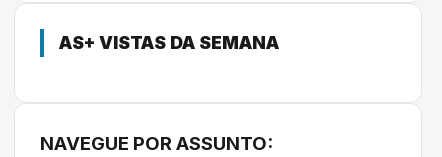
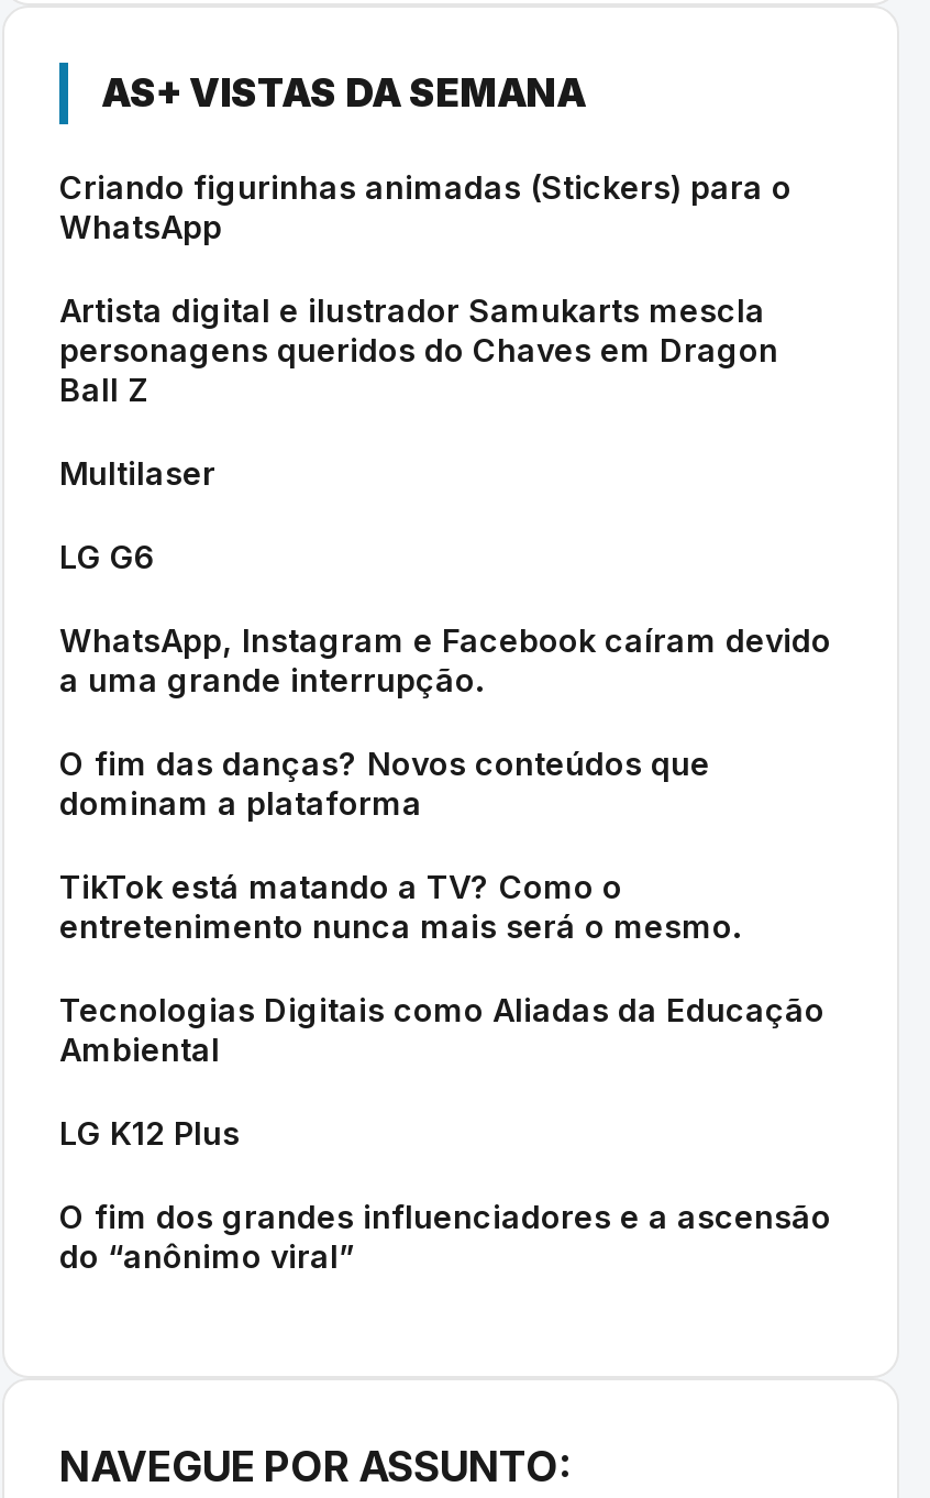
none -> [59,168,831,1275] Criando figurinhas animadas (Stickers) para o | WhatsApp | Artista digital e ilustrador Samukarts mescla | personagens queridos do Chaves em Dragon | Ball Z | Multilaser | LG G6 | WhatsApp, Instagram e Facebook caíram devido | a uma grande interrupção. | O fim das danças? Novos conteúdos que | dominam a plataforma | TikTok está matando a TV? Como o | entretenimento nunca mais será o mesmo. | Tecnologias Digitais como Aliadas da Educação | Ambiental | LG K12 Plus | O fim dos grandes influenciadores e a ascensão | do “anônimo viral”

